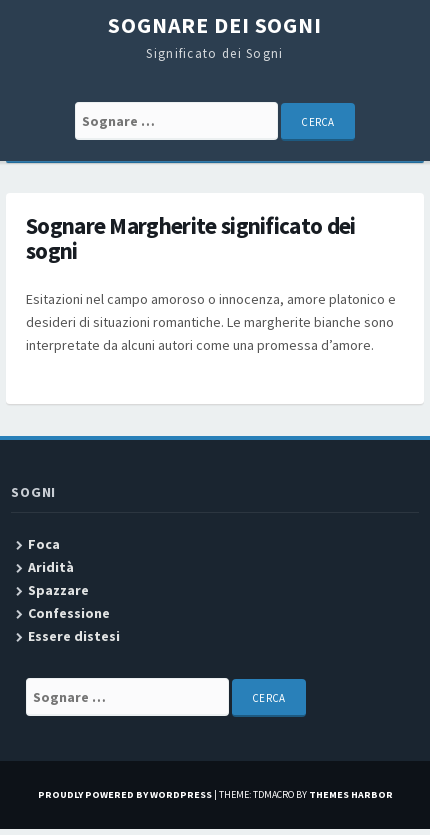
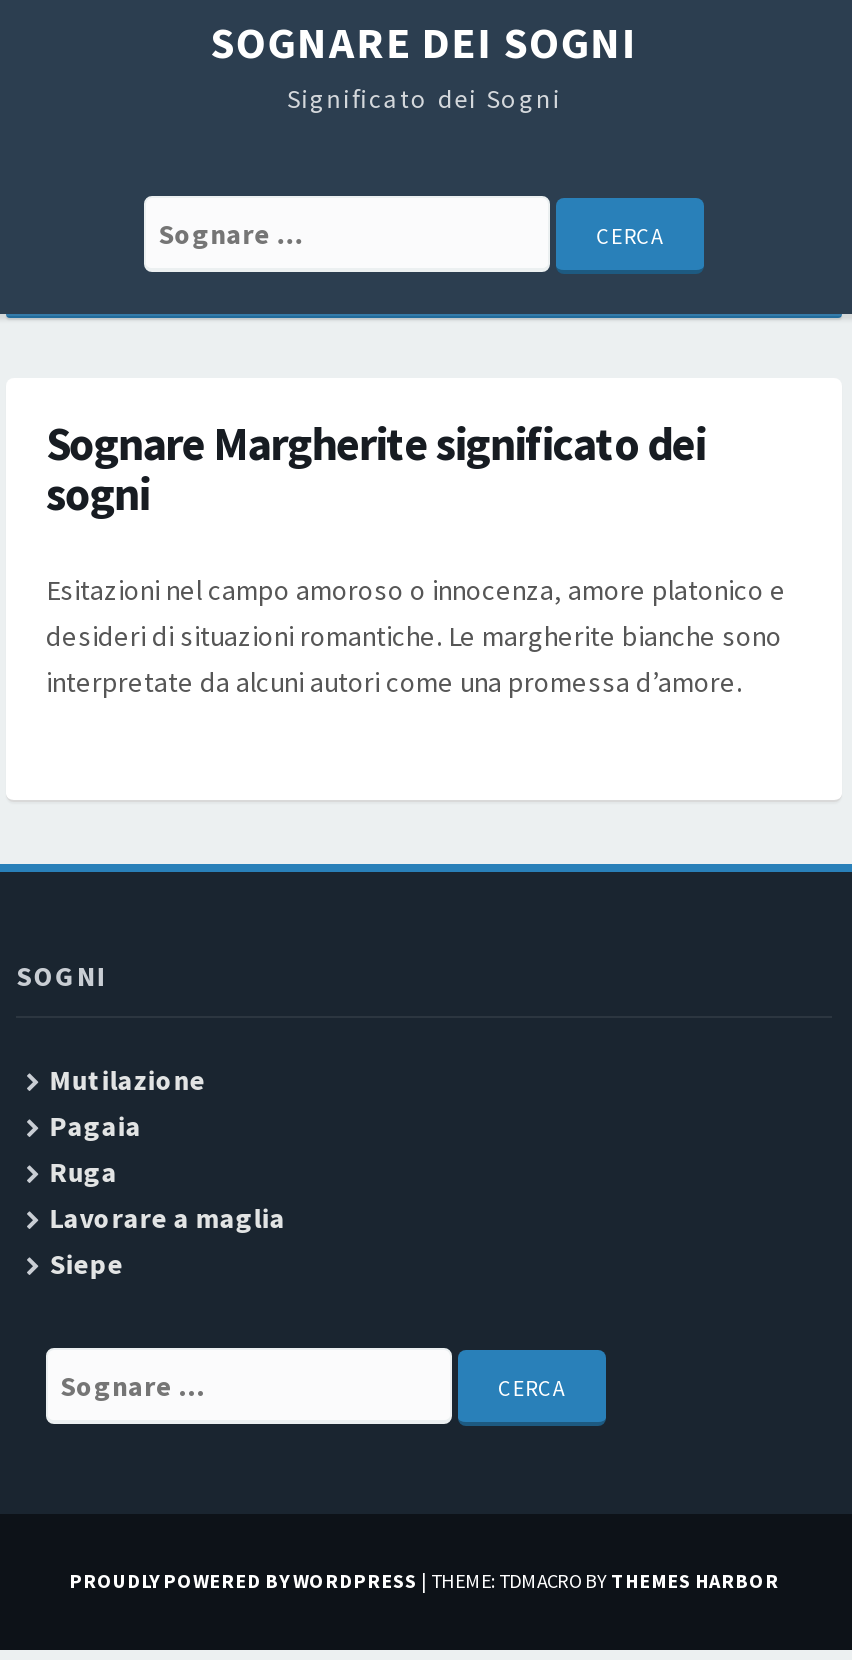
[28,535,120,645] Foca | Aridità | Spazzare | Confessione | Essere distesi -> [50,1062,286,1282] Mutilazione | Pagaia | Ruga | Lavorare a maglia | Siepe

